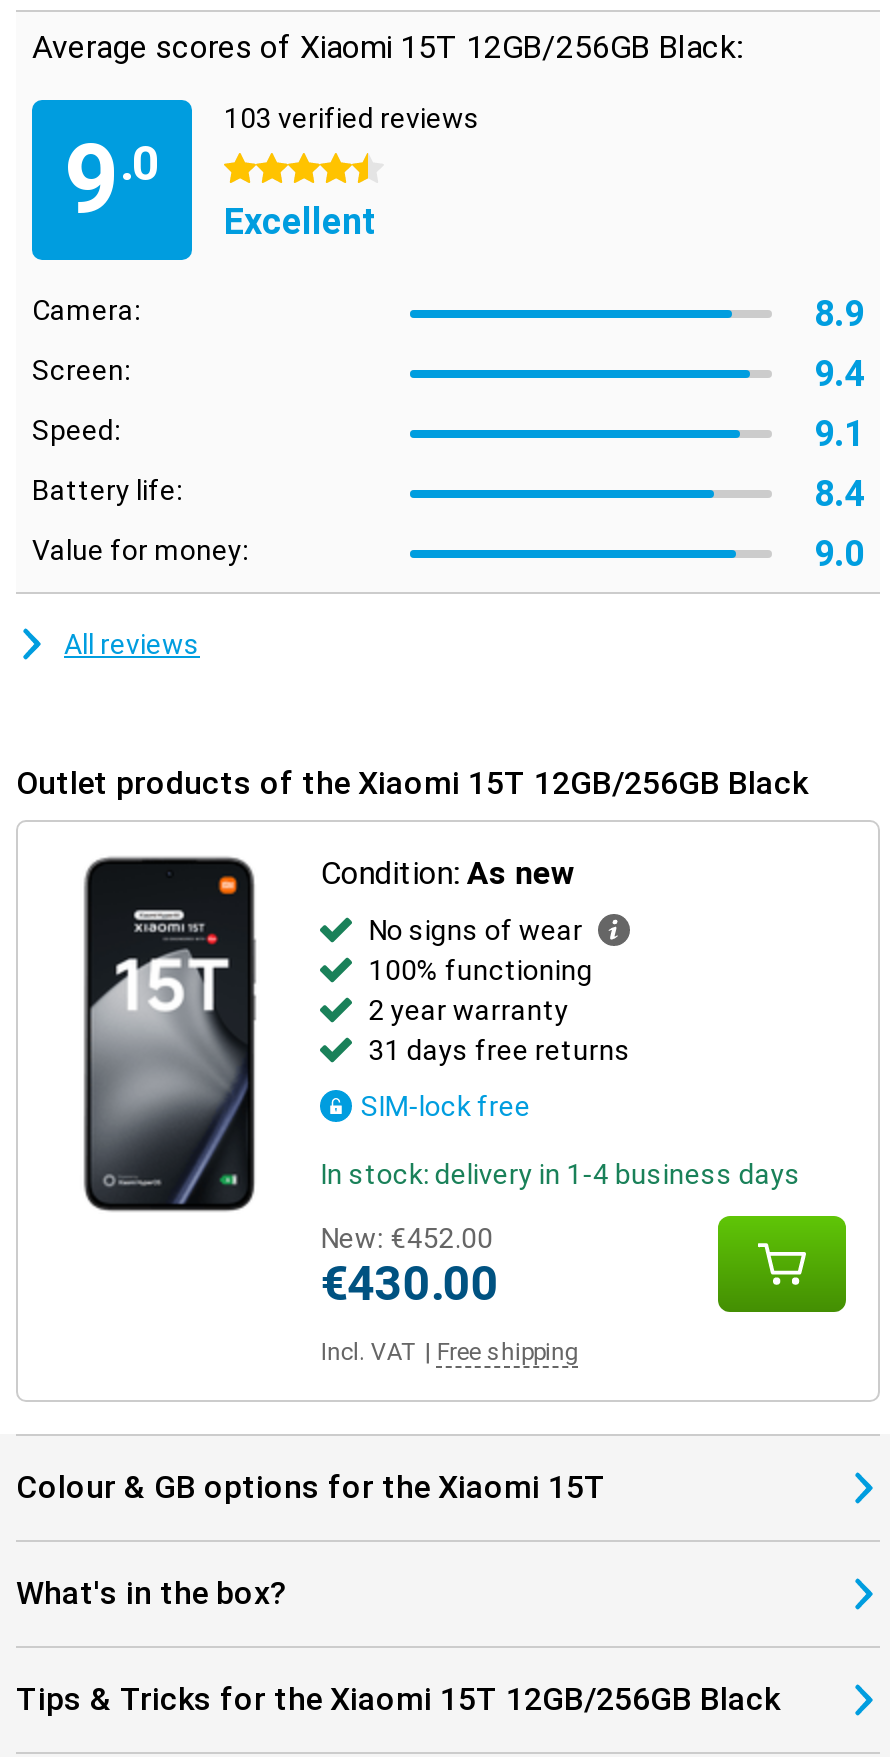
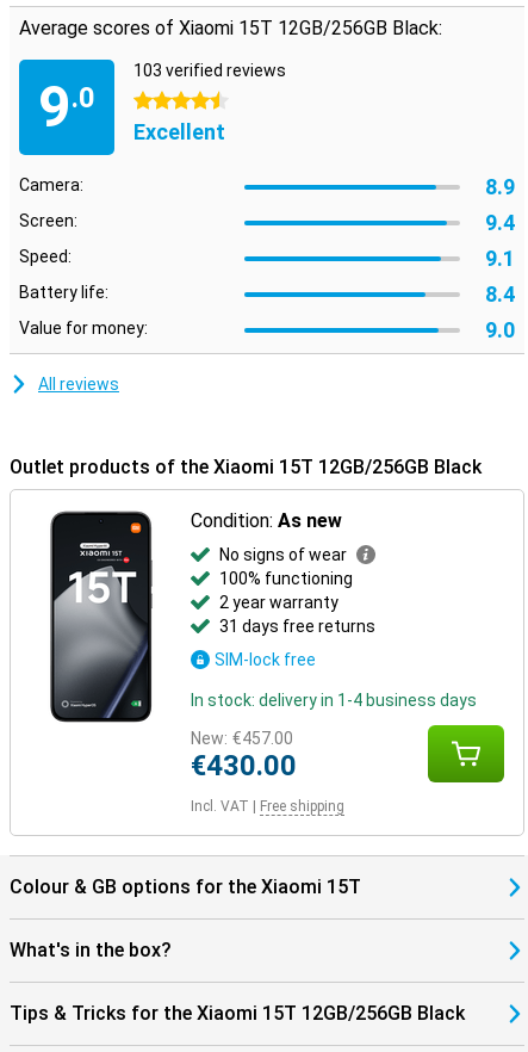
[321,1222,493,1254] New: €452.00 -> [191,729,294,748] New: €457.00

